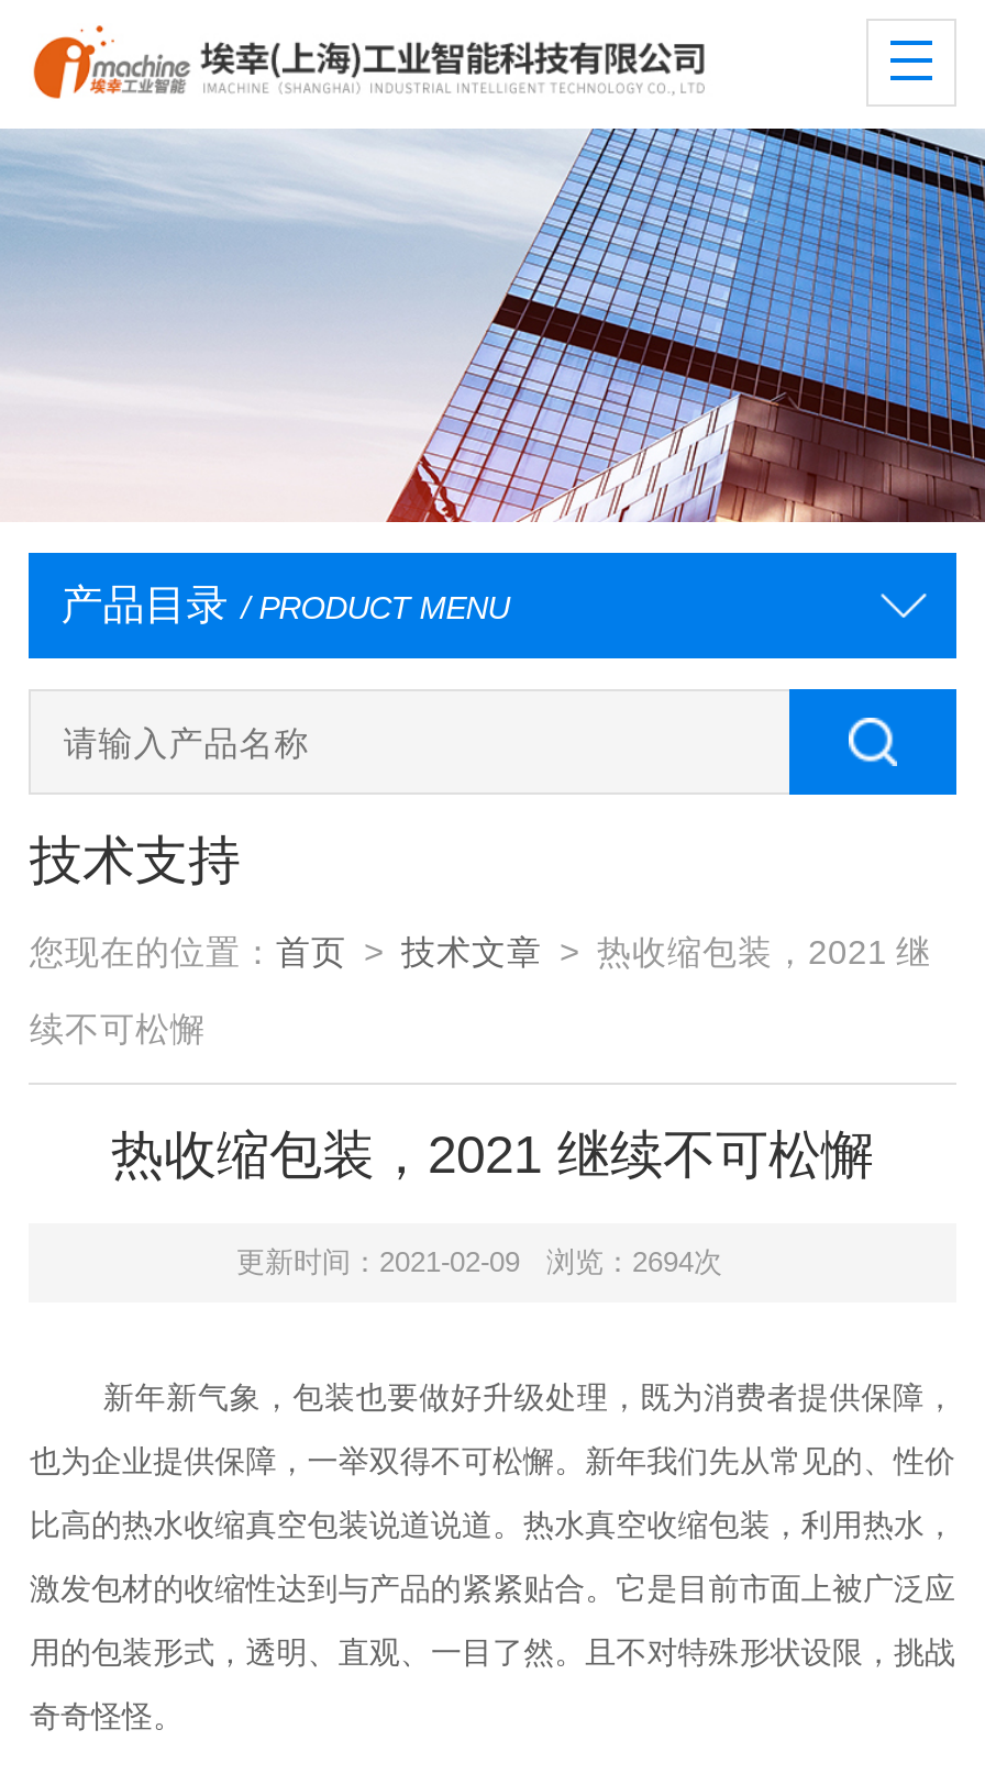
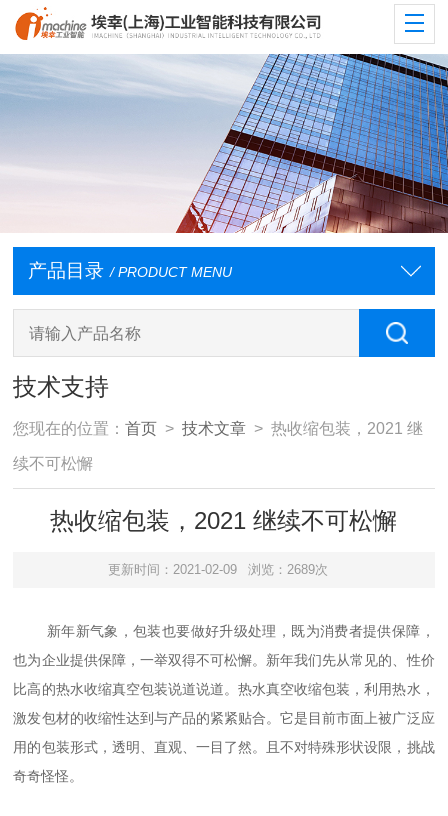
[236,1246,722,1279] 更新时间：2021-02-09 浏览：2694次 -> [107,562,328,577] 更新时间：2021-02-09 浏览：2689次

